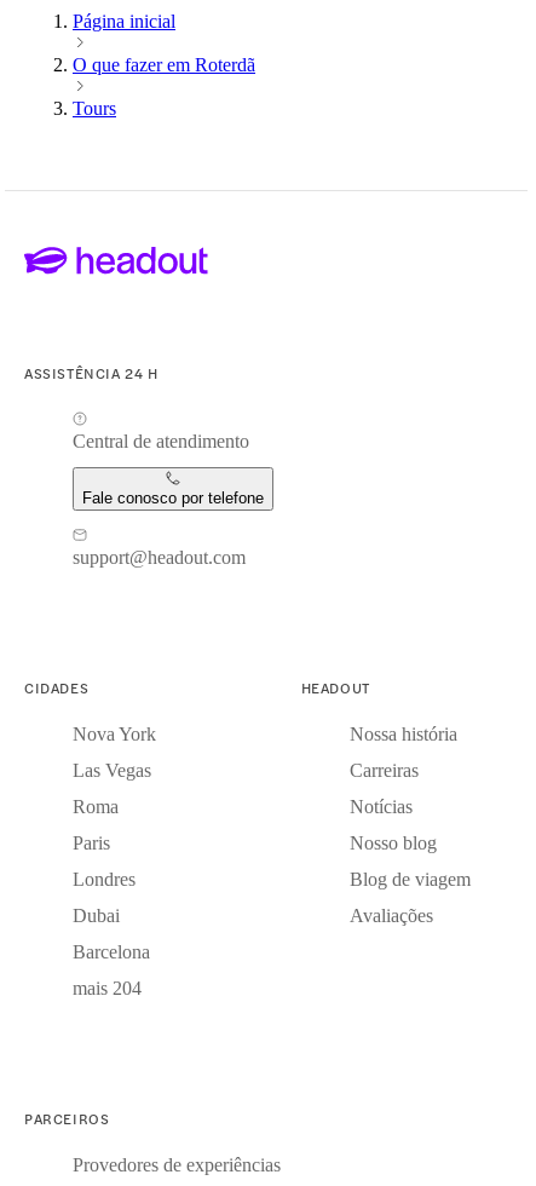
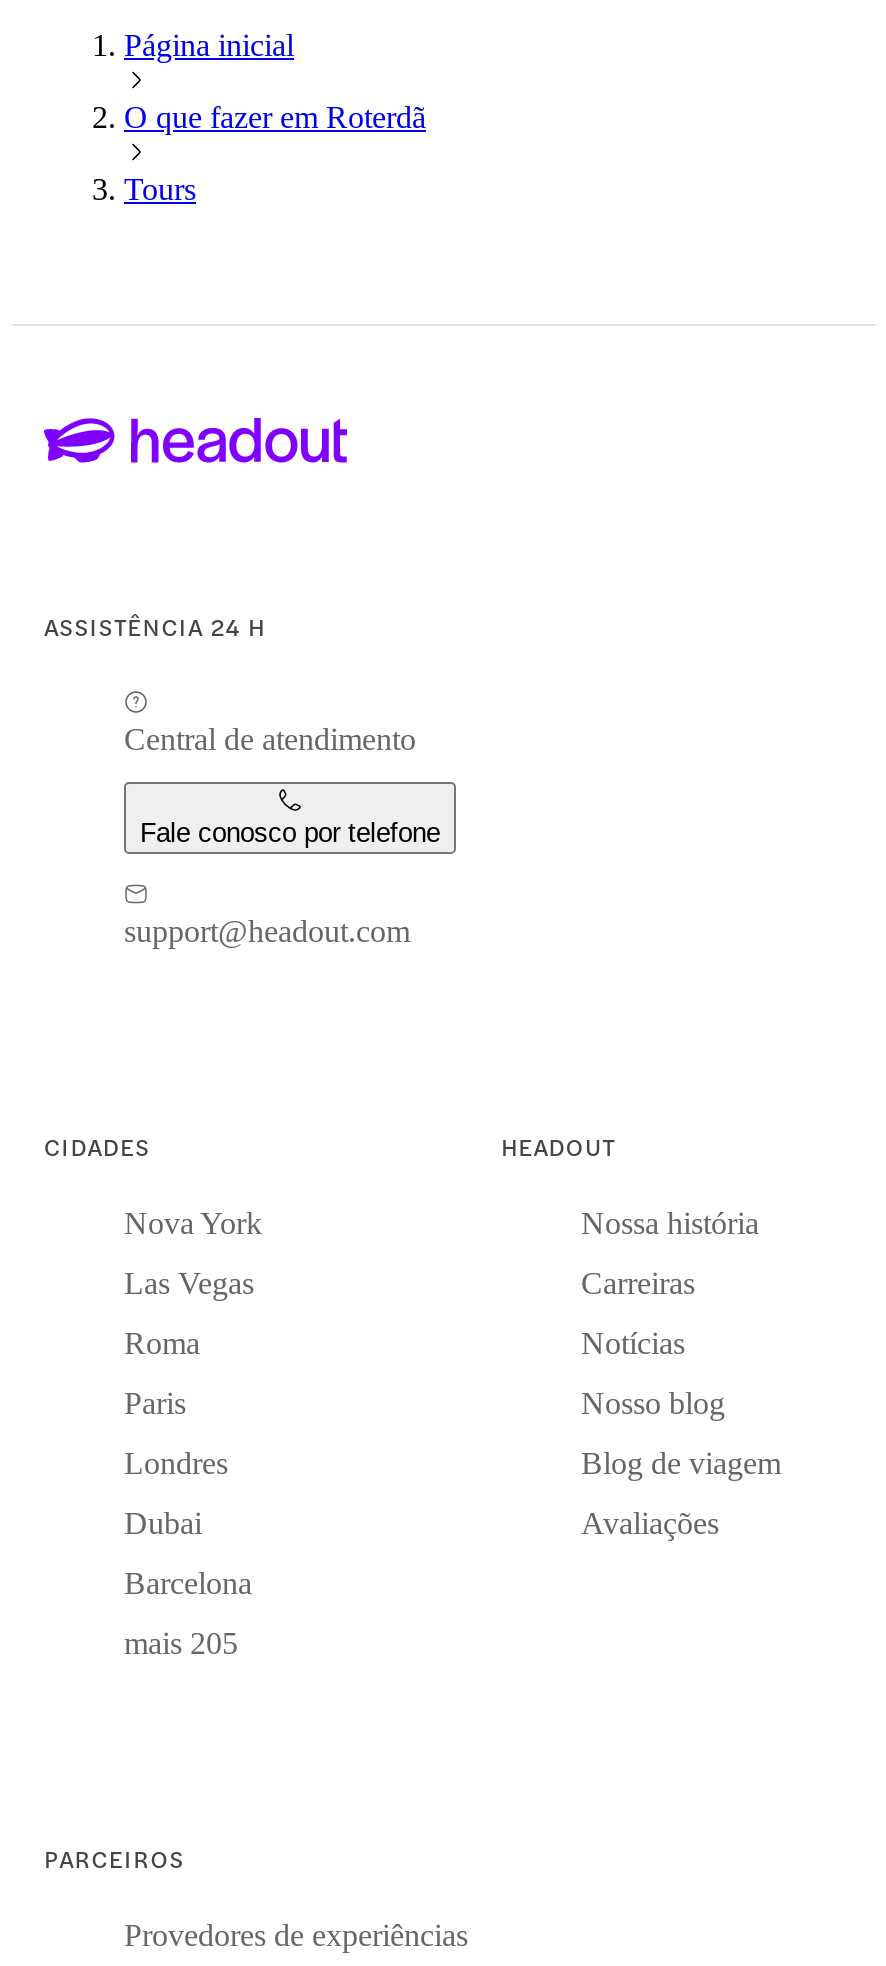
[73,978,142,999] mais 204 -> [124,1627,238,1661] mais 205

